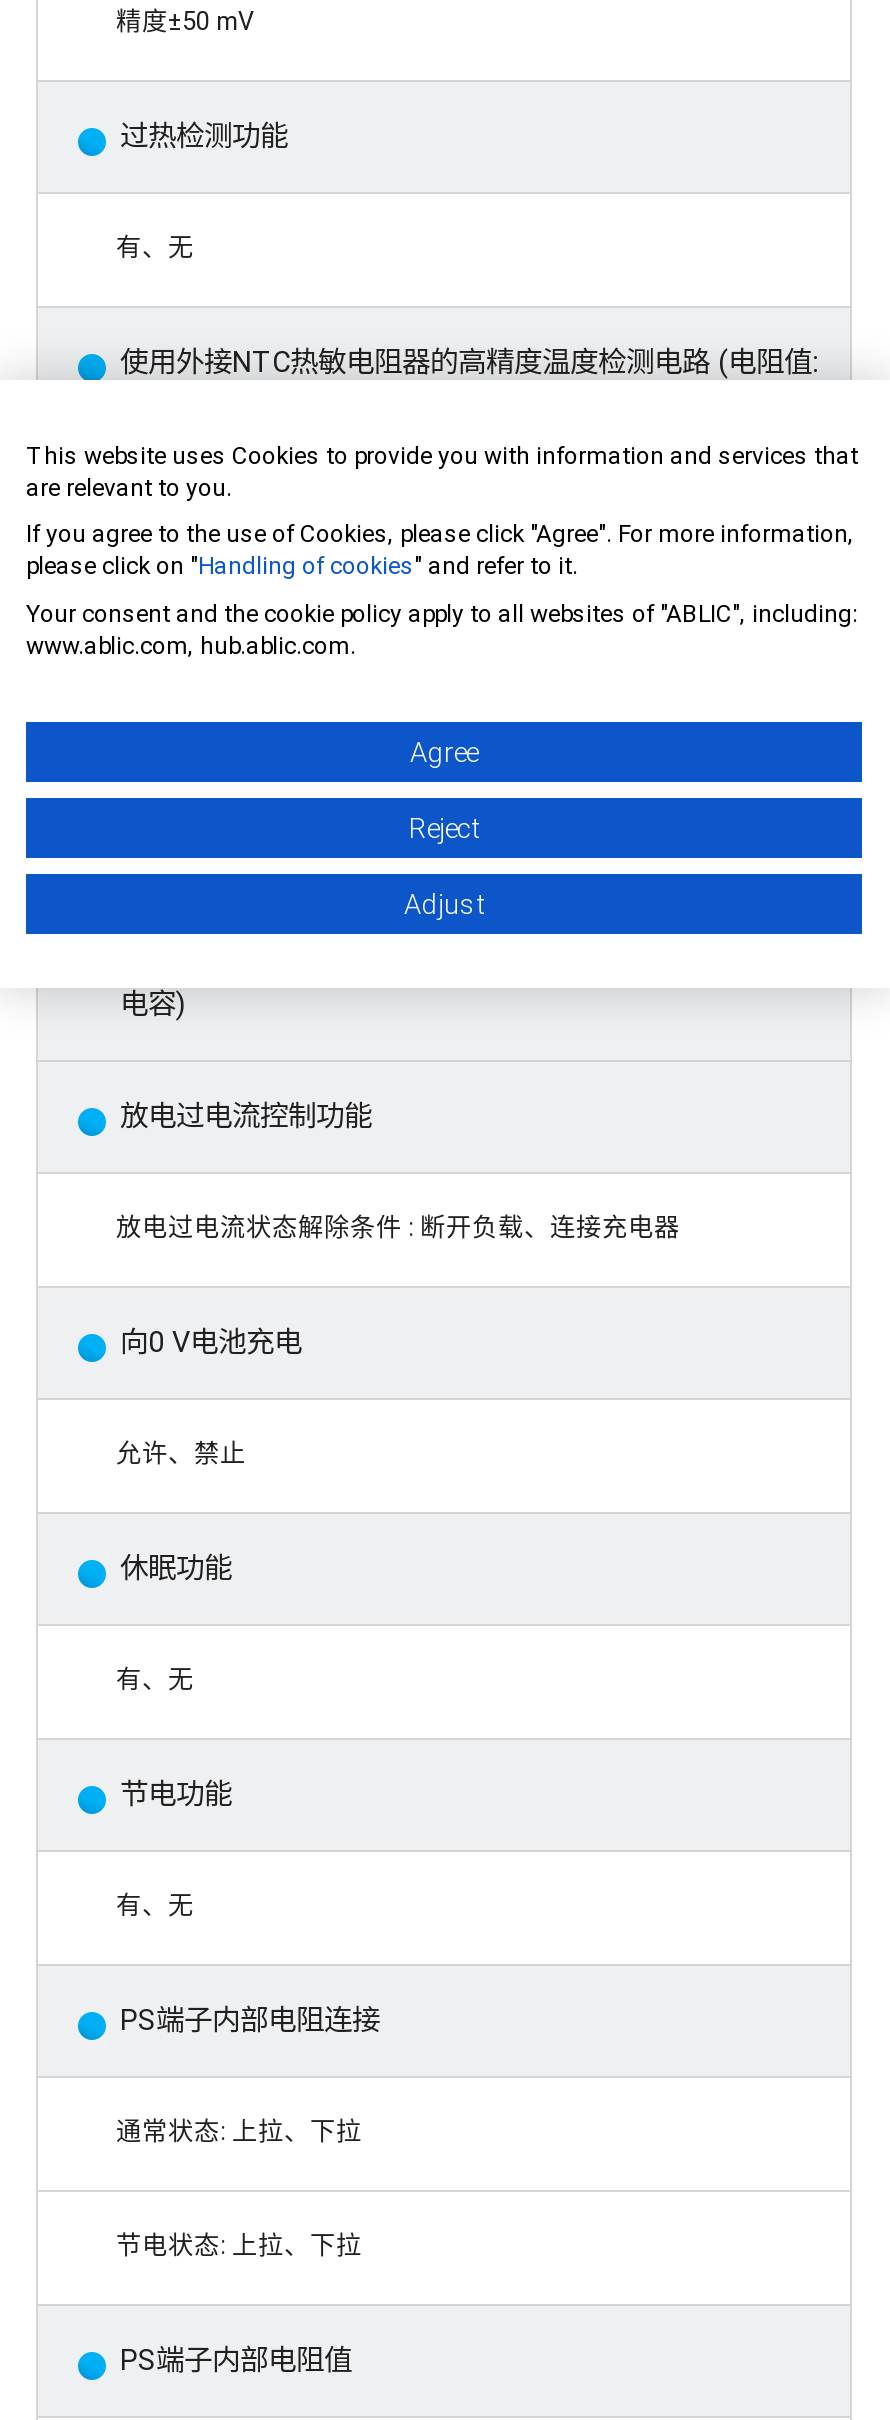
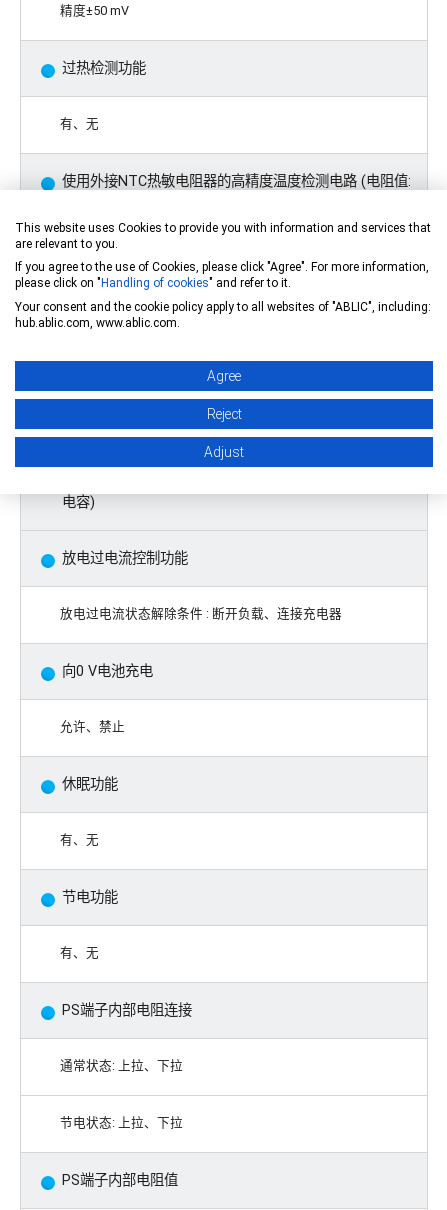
[26,632,356,660] www.ablic.com, hub.ablic.com. -> [15,316,180,330] hub.ablic.com, www.ablic.com.

